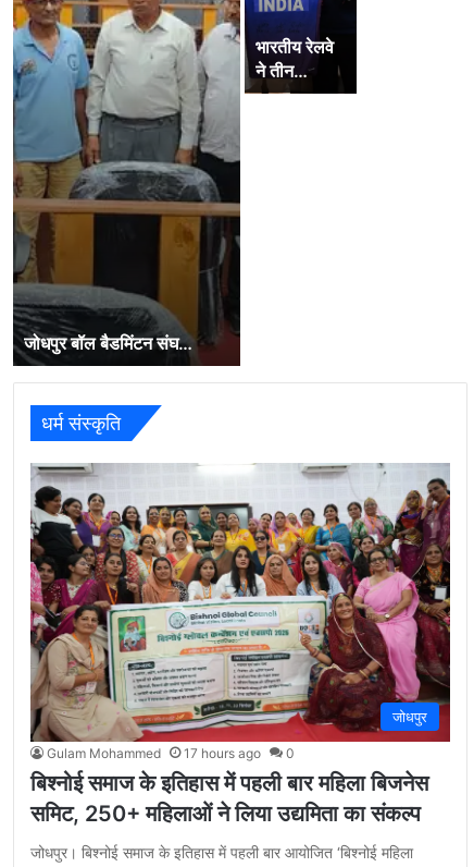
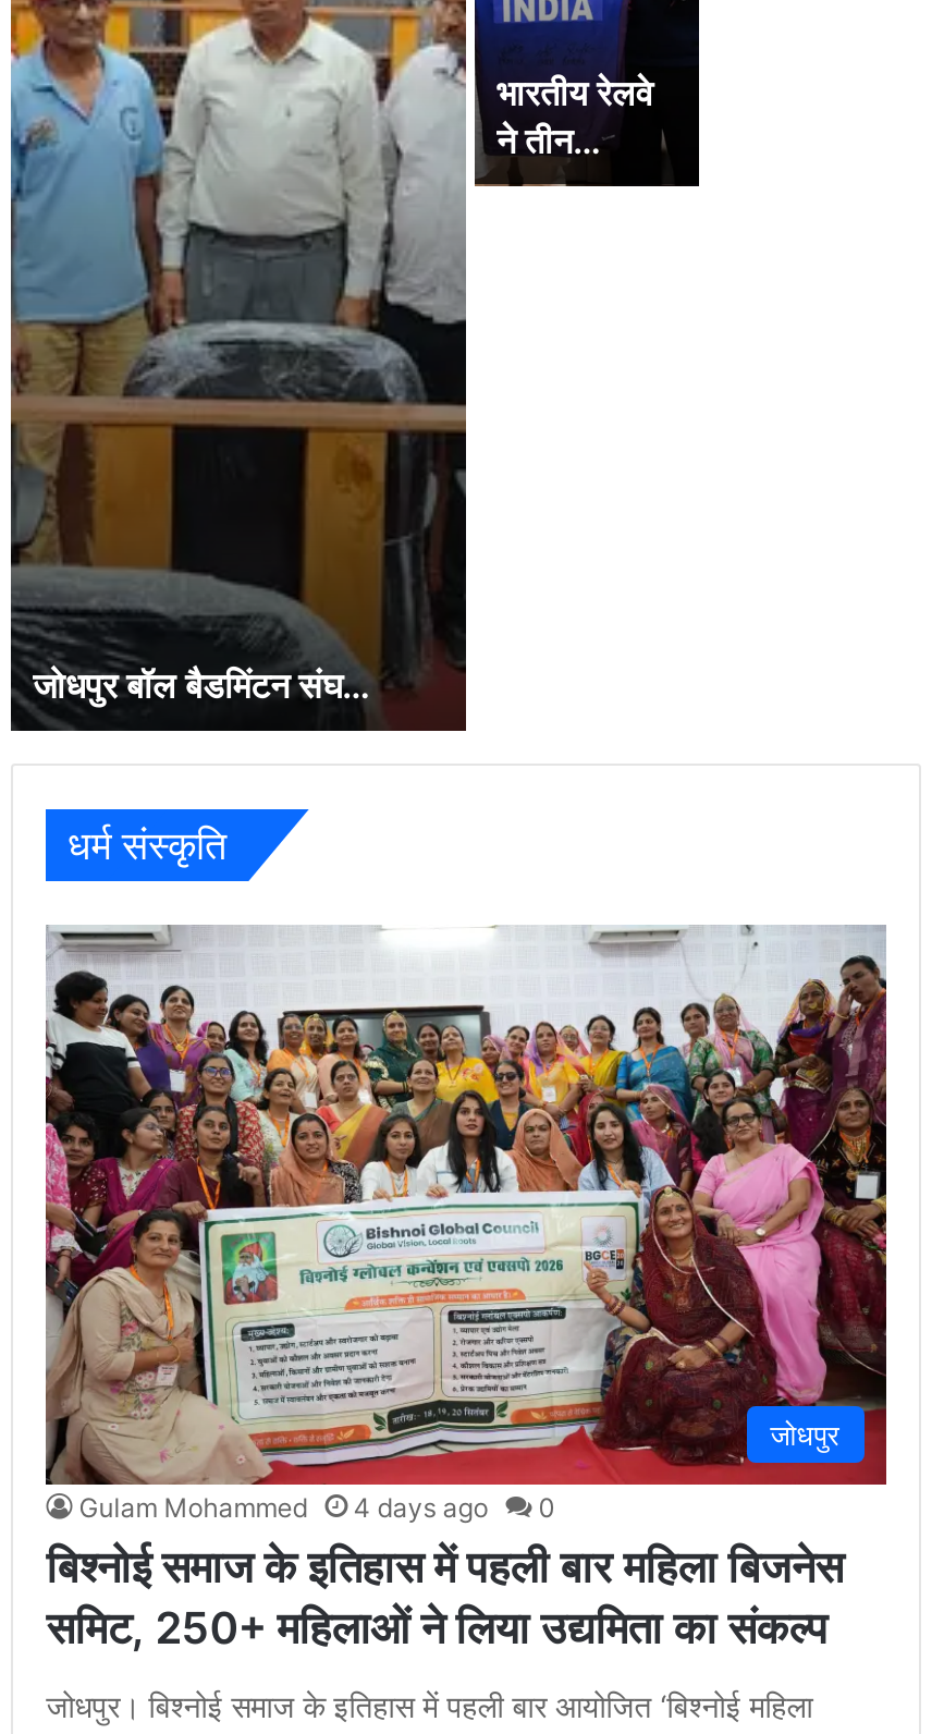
[47,745,295,762] Gulam Mohammed 17 hours ago 0 -> [79,1491,556,1523] Gulam Mohammed 4 days ago 0

